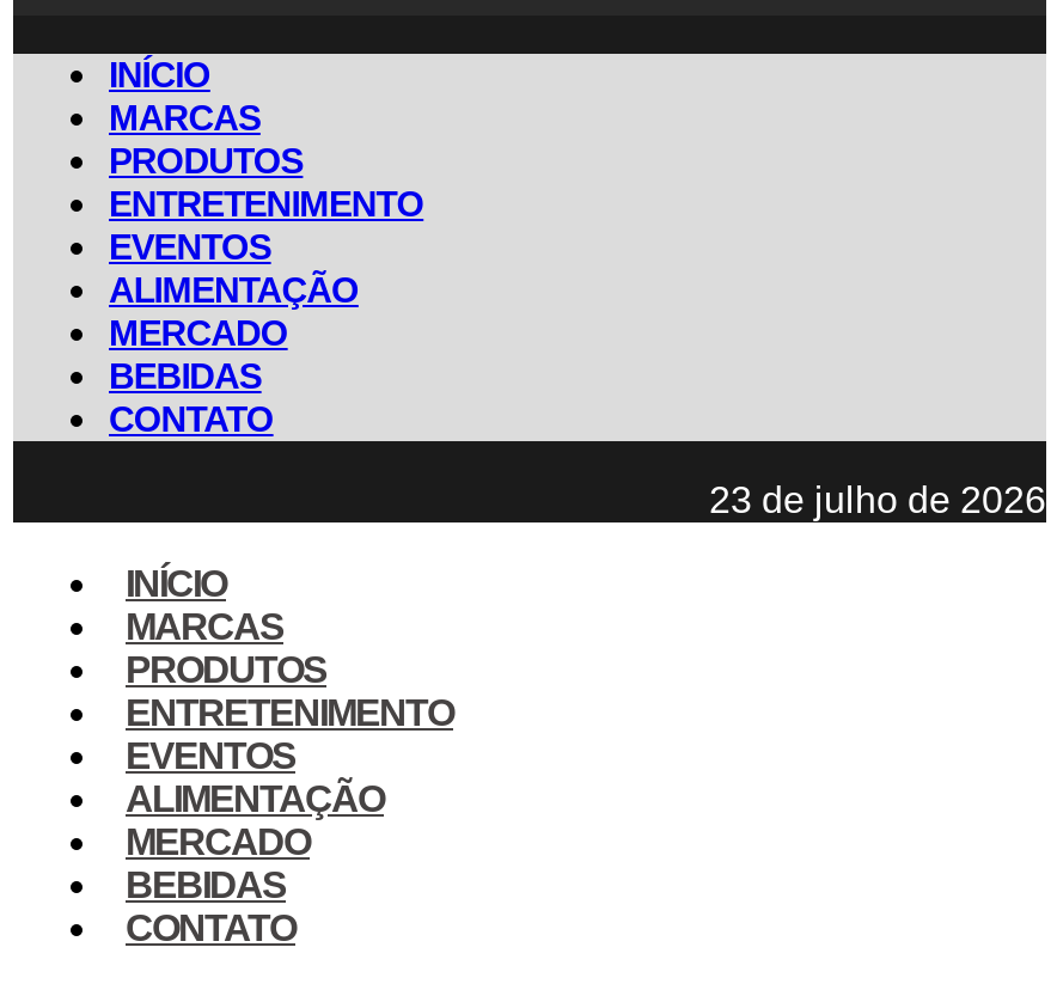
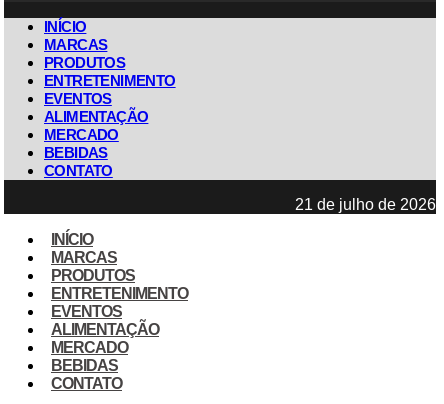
[709,479,1046,520] 23 de julho de 2026 -> [295,196,436,213] 21 de julho de 2026

